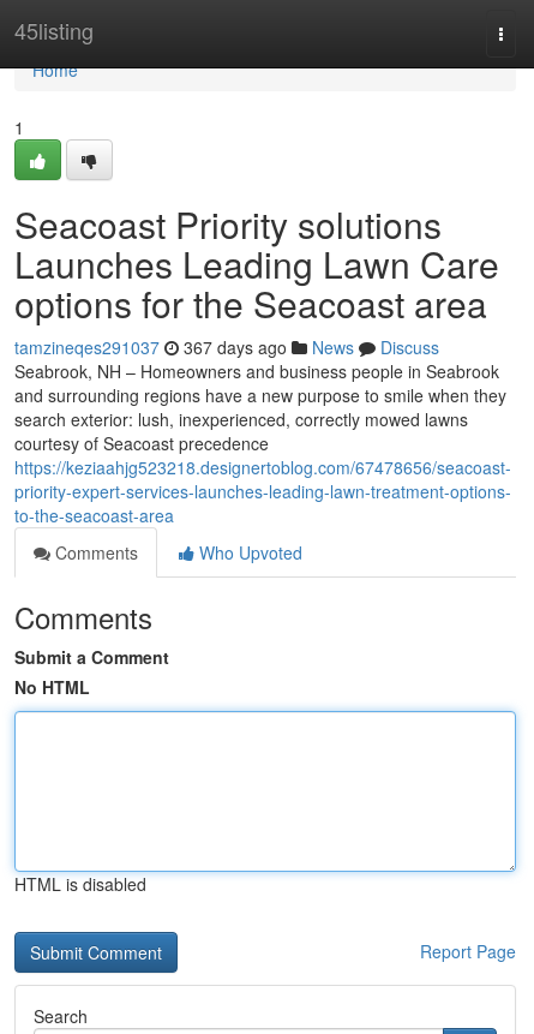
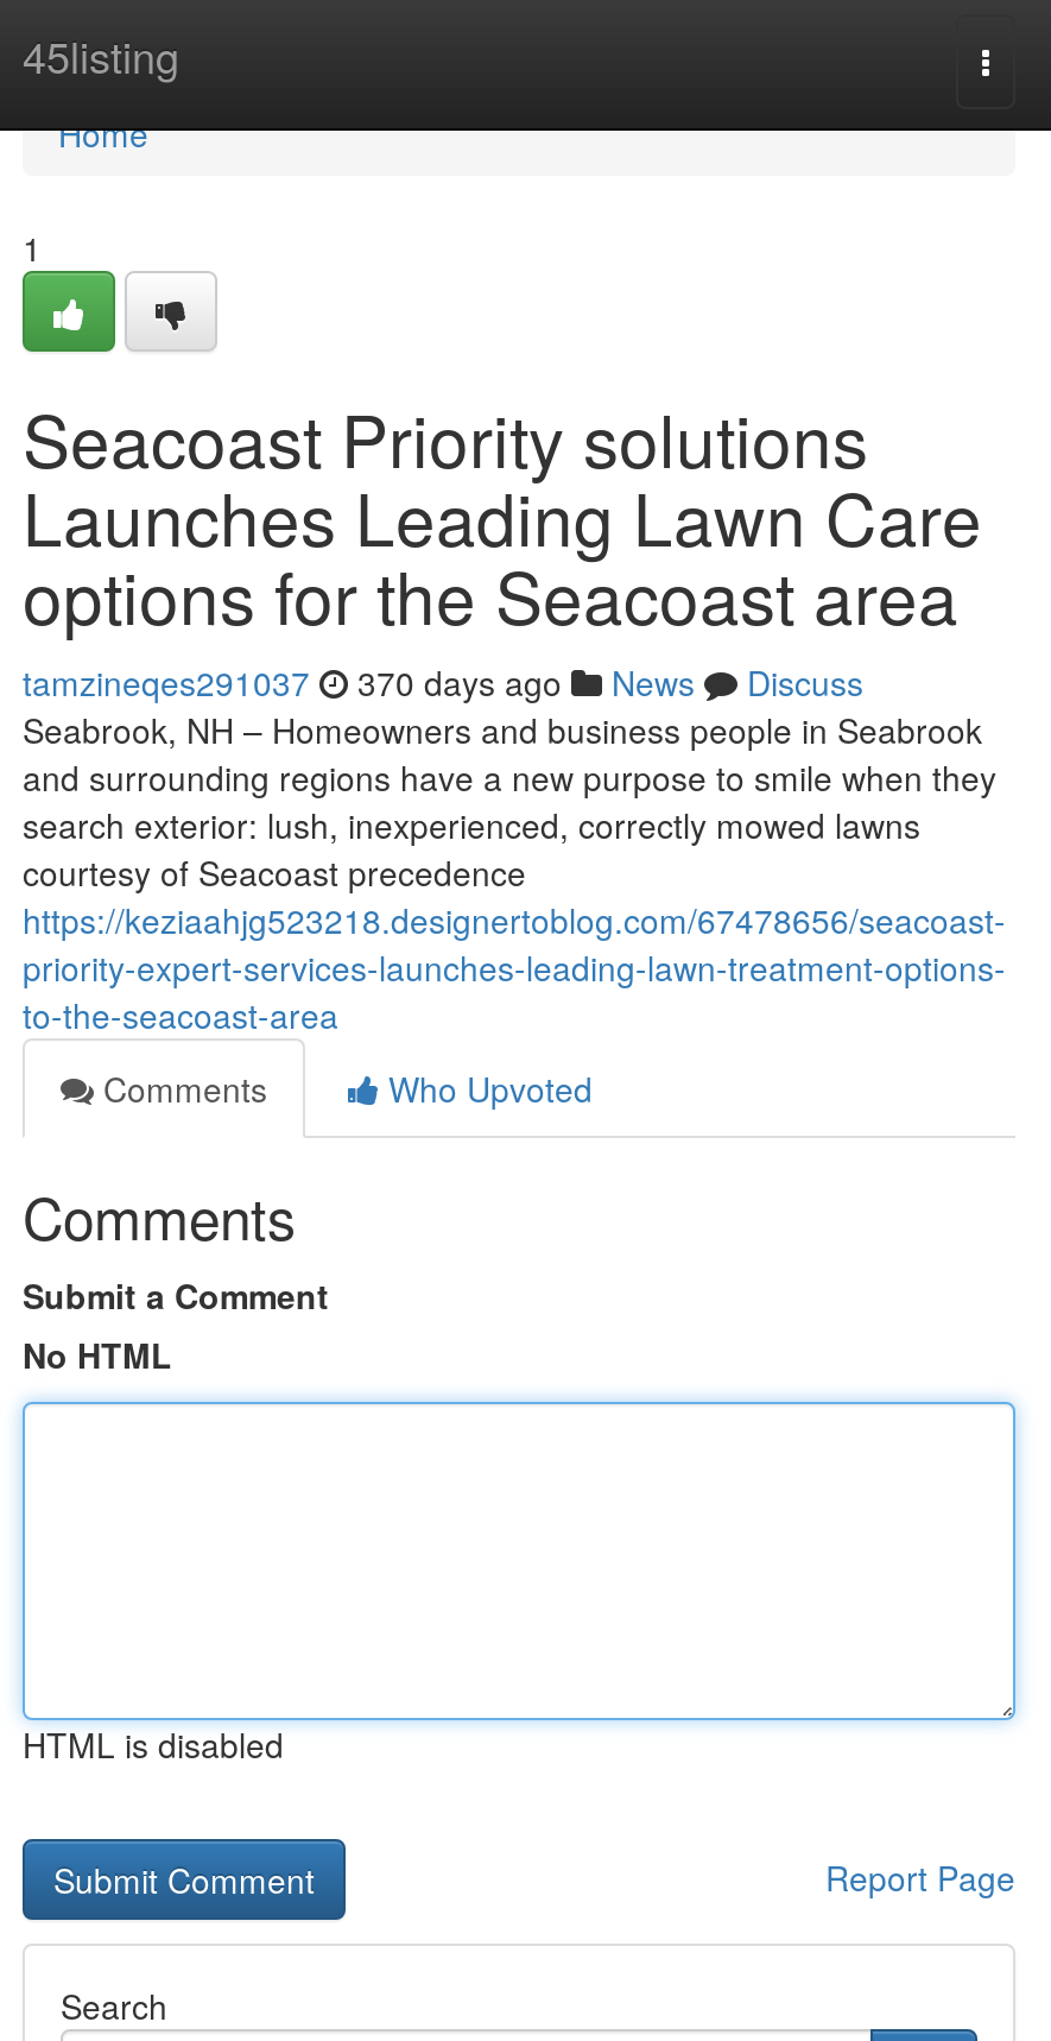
[14,335,439,359] tamzineqes291037 367 days ago News Discuss -> [23,658,863,706] tamzineqes291037 370 days ago News Discuss

